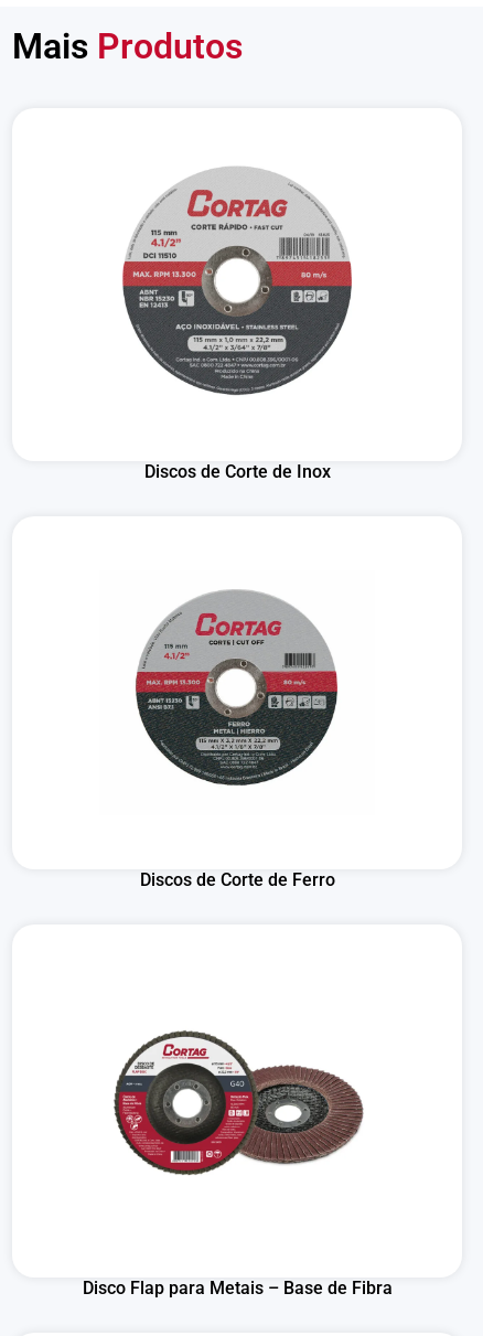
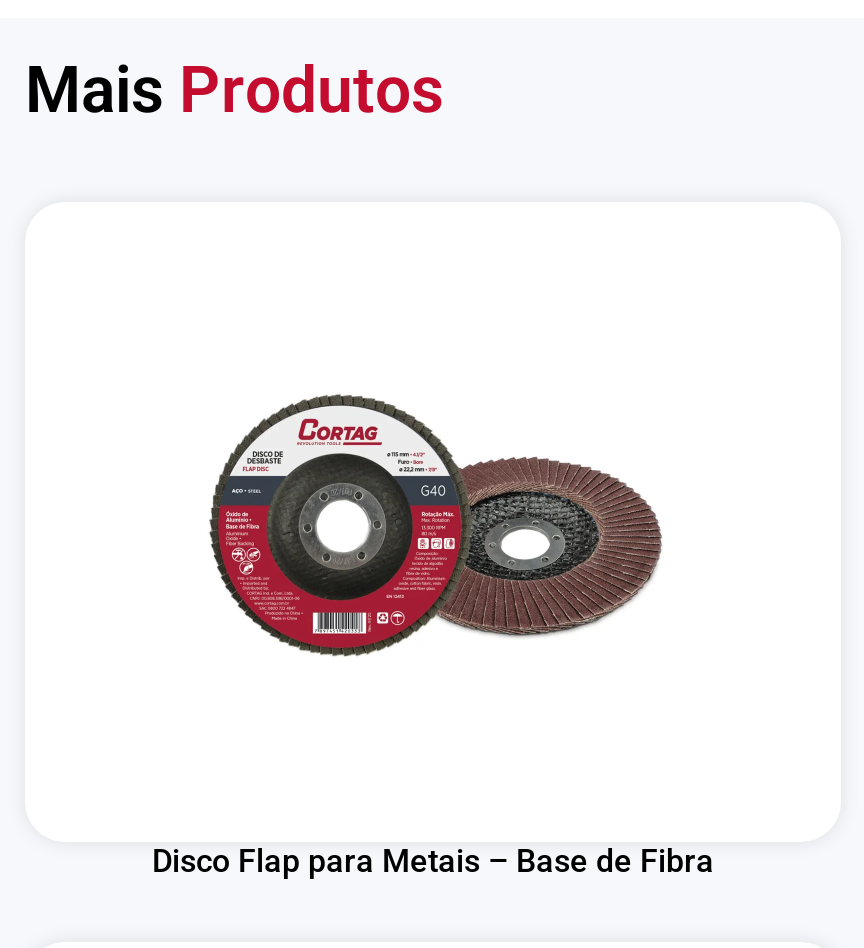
[121,167,353,396] [image] -> none
[144,461,330,482] Discos de Corte de Inox -> none
[135,589,339,787] [image] -> none
[139,870,335,891] Discos de Corte de Ferro -> none

